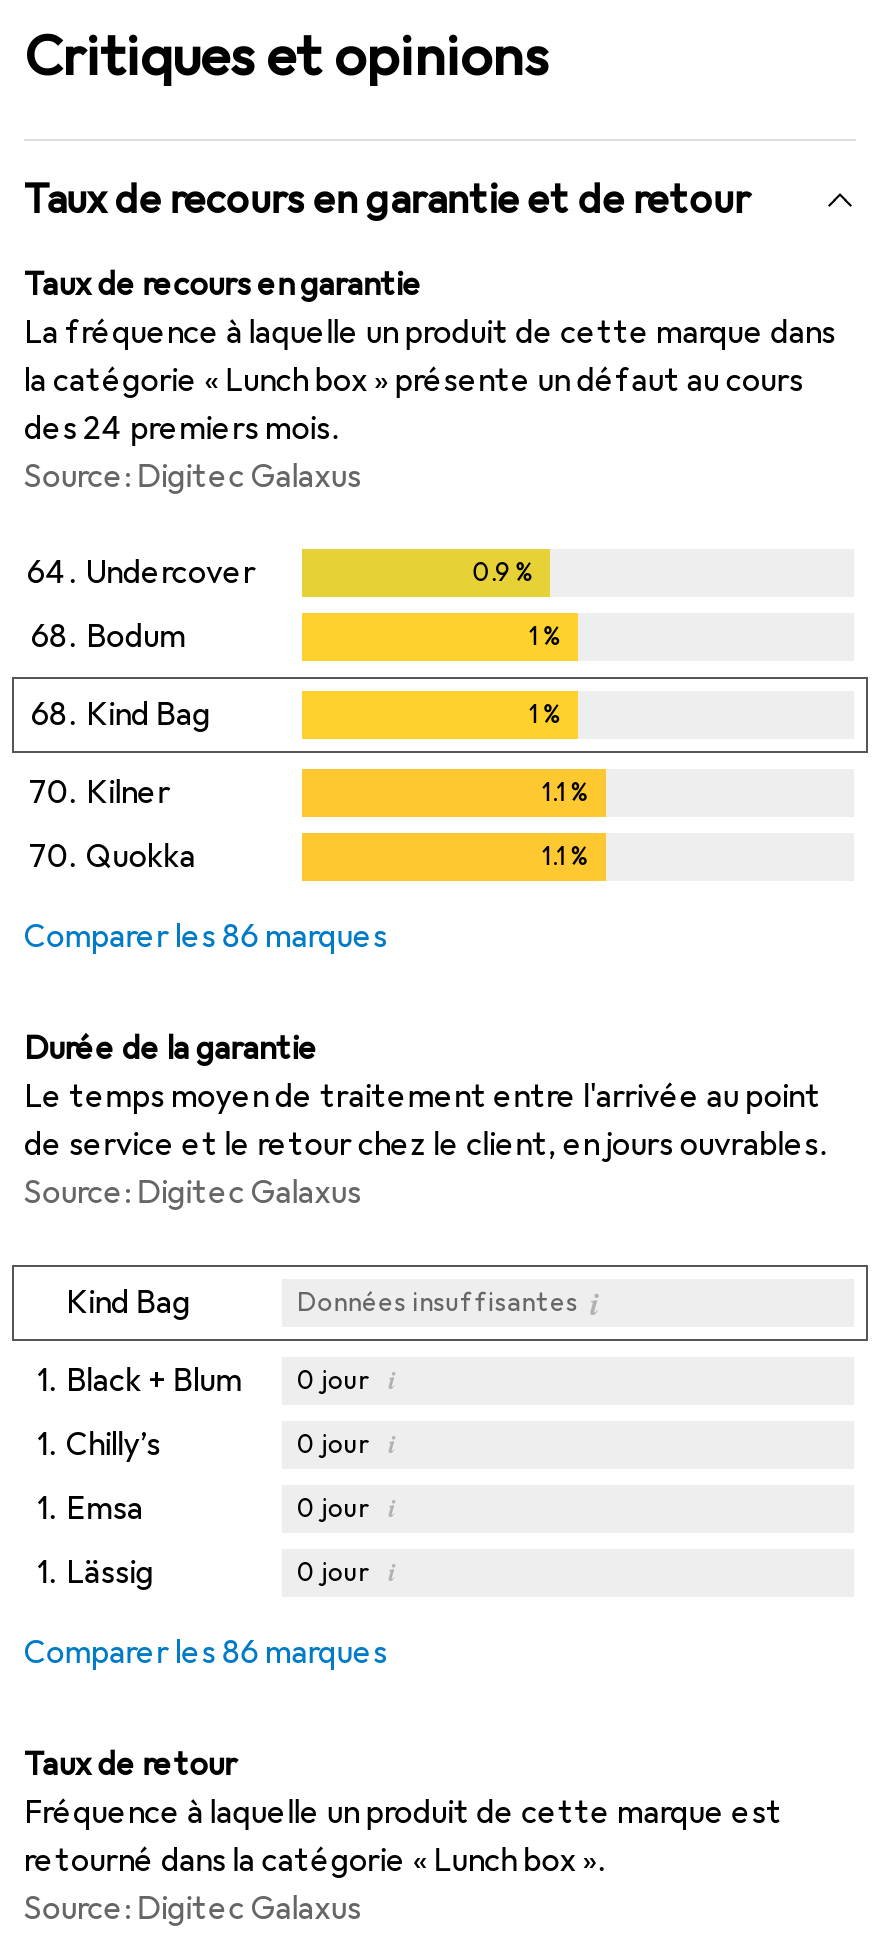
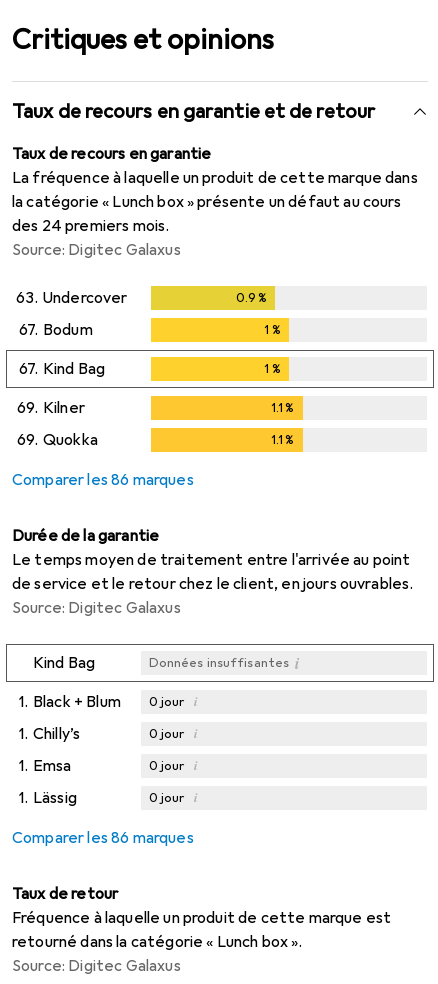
[27,553,255,593] 64. Undercover -> [15,288,128,308] 63. Undercover
[31,617,186,657] 68. Bodum -> [18,320,93,340] 67. Bodum
[31,695,211,735] 68. Kind Bag -> [18,359,105,379] 67. Kind Bag
[29,773,170,813] 70. Kilner -> [16,398,85,418] 69. Kilner
[29,837,196,877] 70. Quokka -> [16,430,98,450] 69. Quokka

